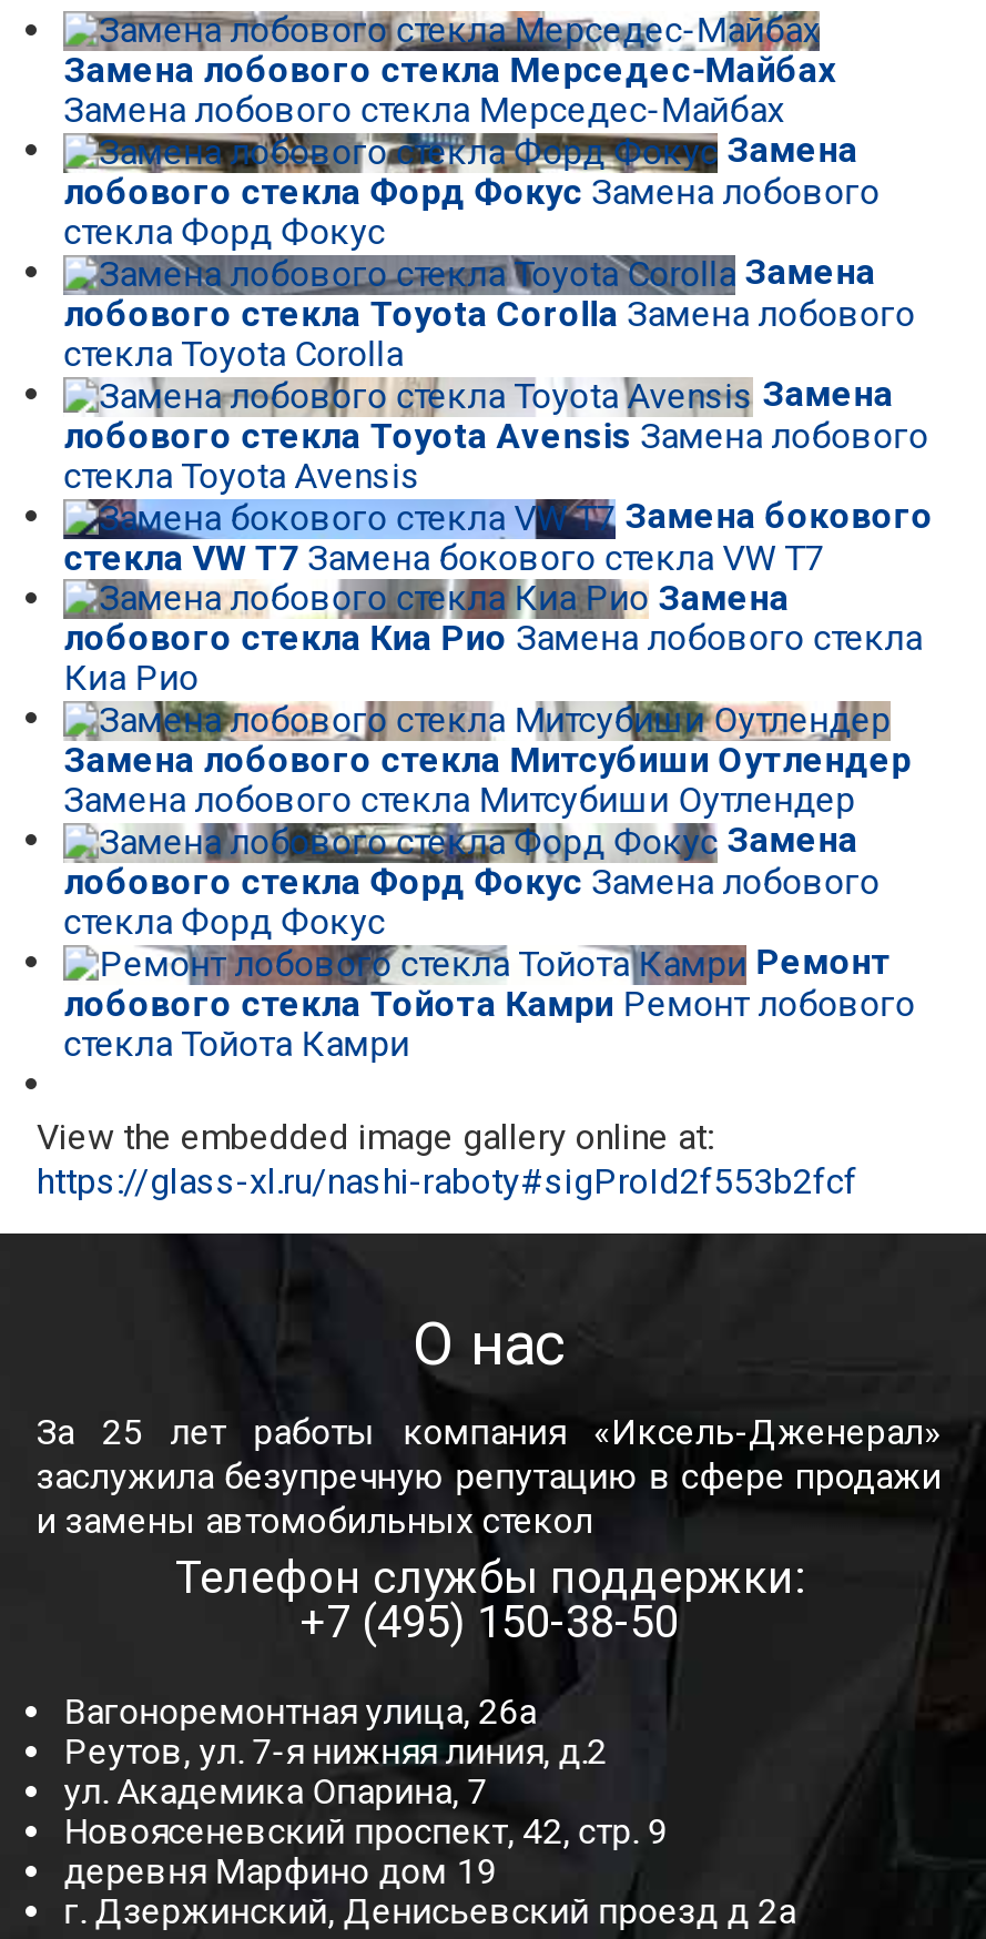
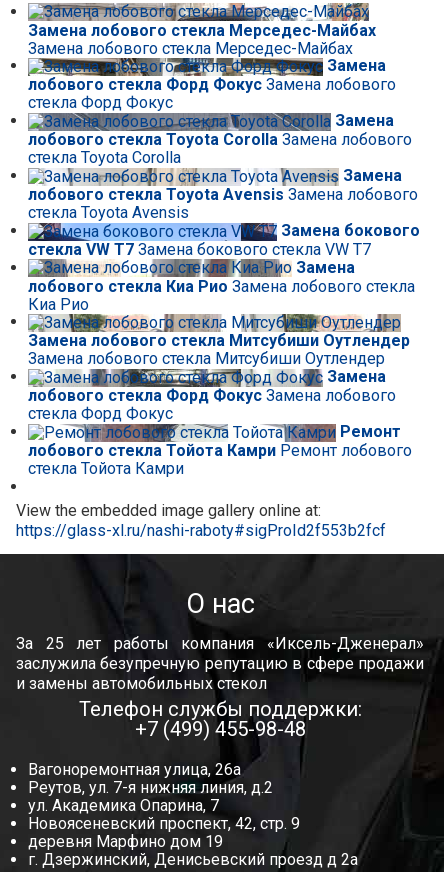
[299,1594,679,1647] +7 (495) 150-38-50 -> [134,717,305,741] +7 (499) 455-98-48

